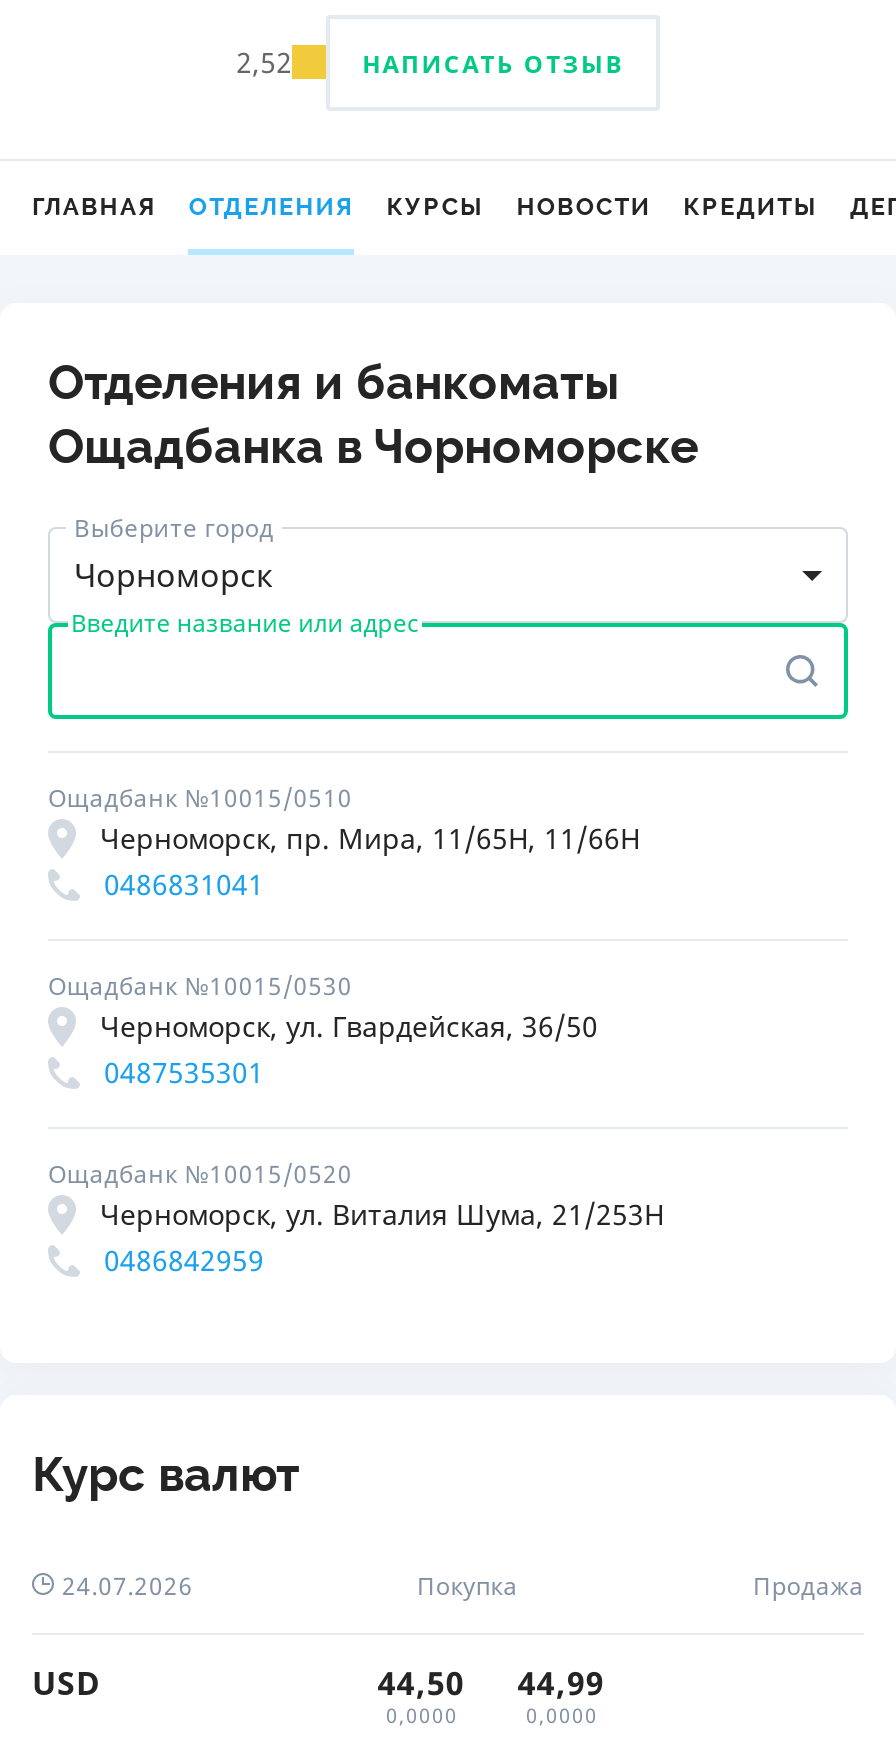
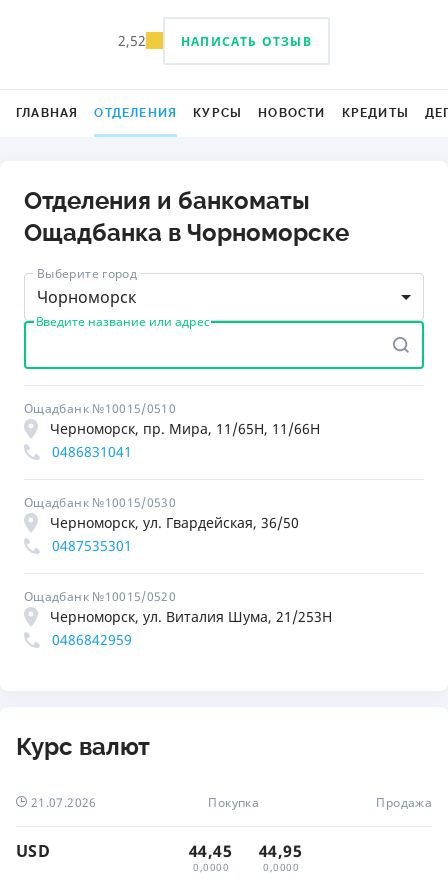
[62,1569,193,1603] 24.07.2026 -> [31,794,97,811] 21.07.2026
[378,1661,465,1705] 44,50 -> [189,840,232,862] 44,45
[518,1661,605,1705] 44,99 -> [259,840,302,862] 44,95

